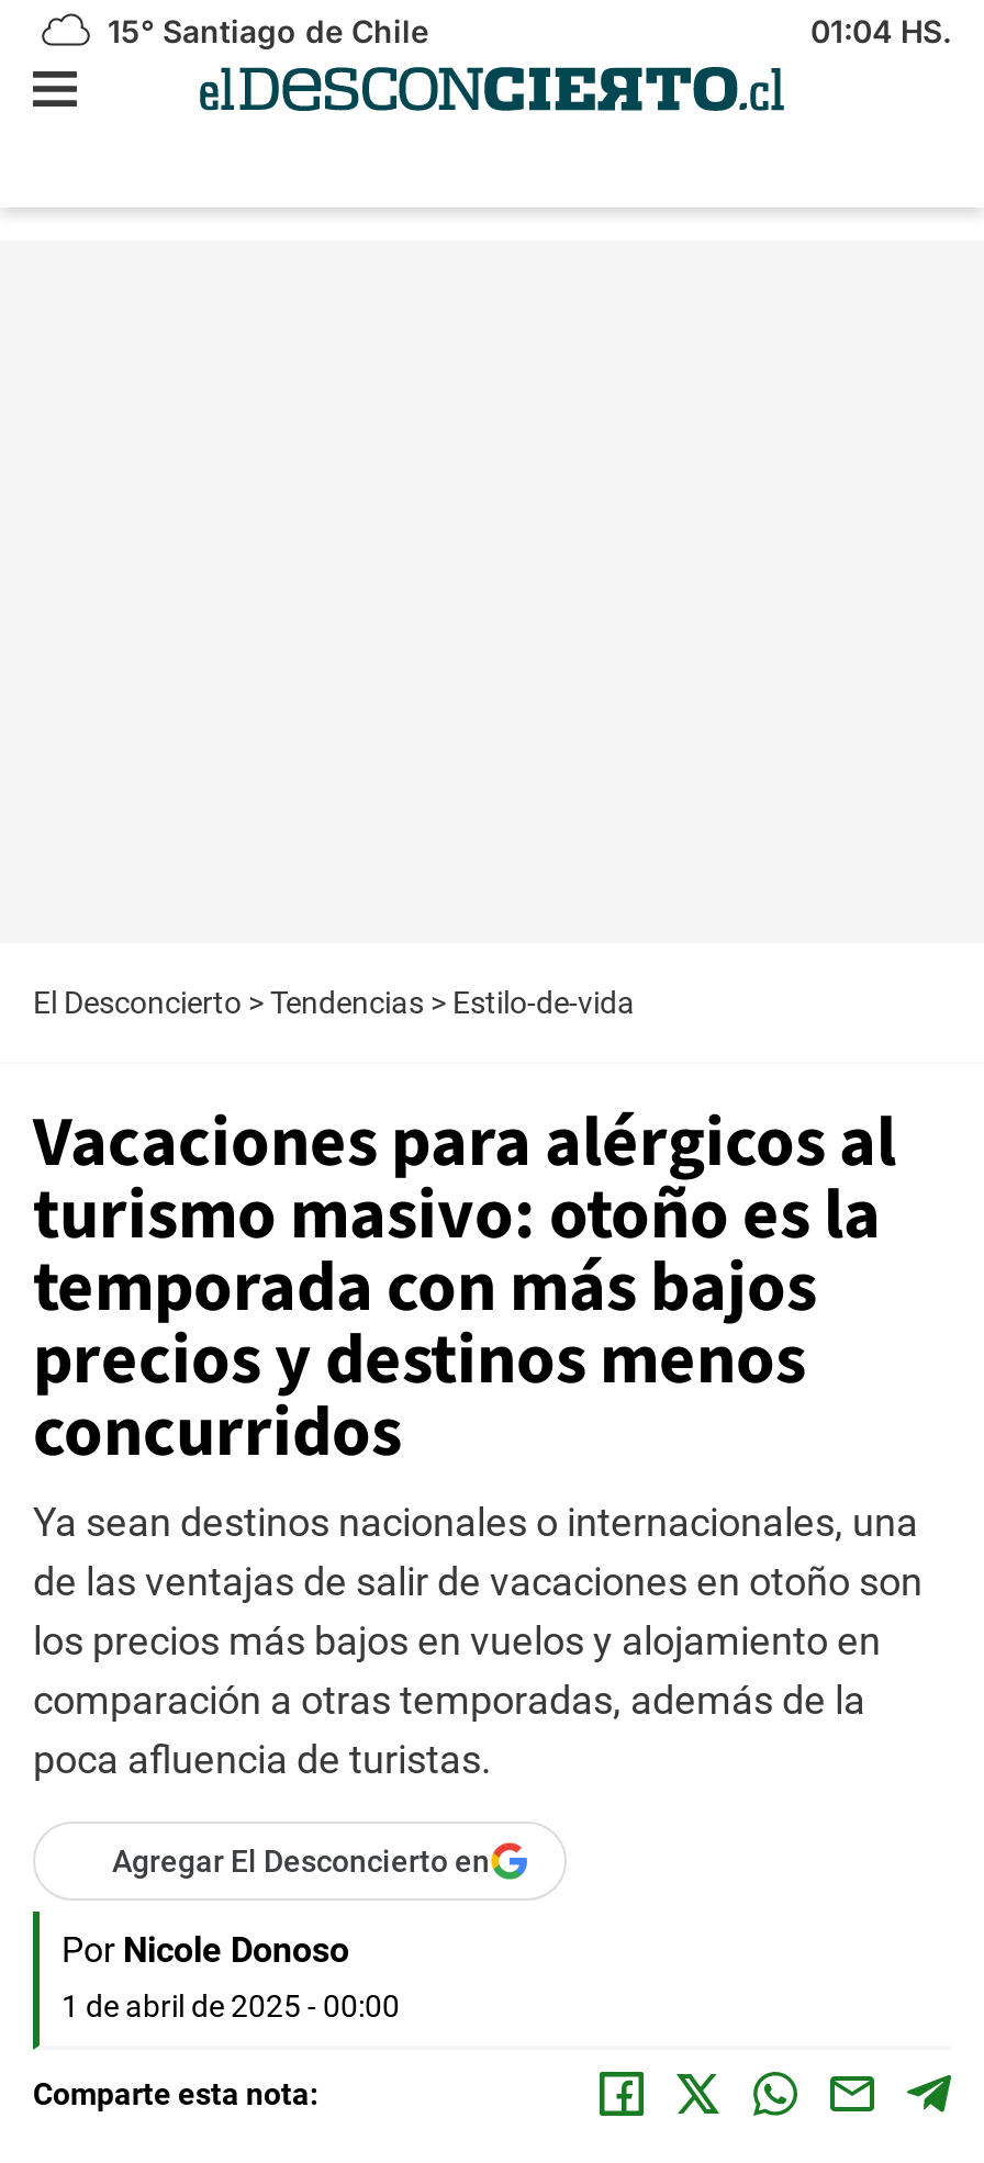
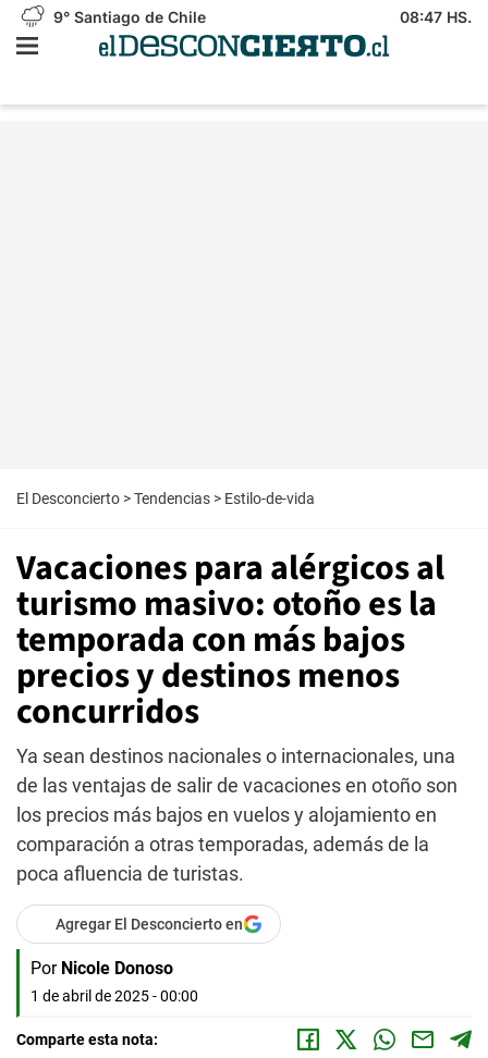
[99,12,428,49] 15° Santiago de Chile -> [49,8,206,26] 9° Santiago de Chile
[810,12,951,49] 01:04 HS. -> [400,8,472,26] 08:47 HS.

